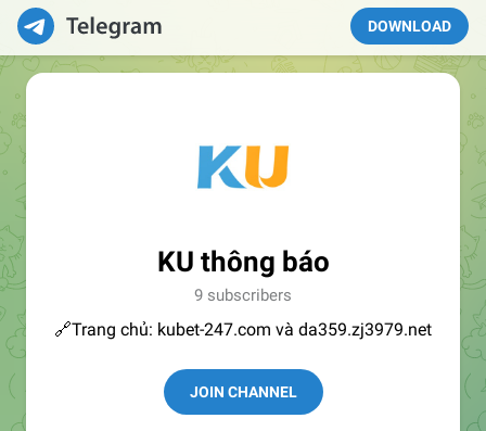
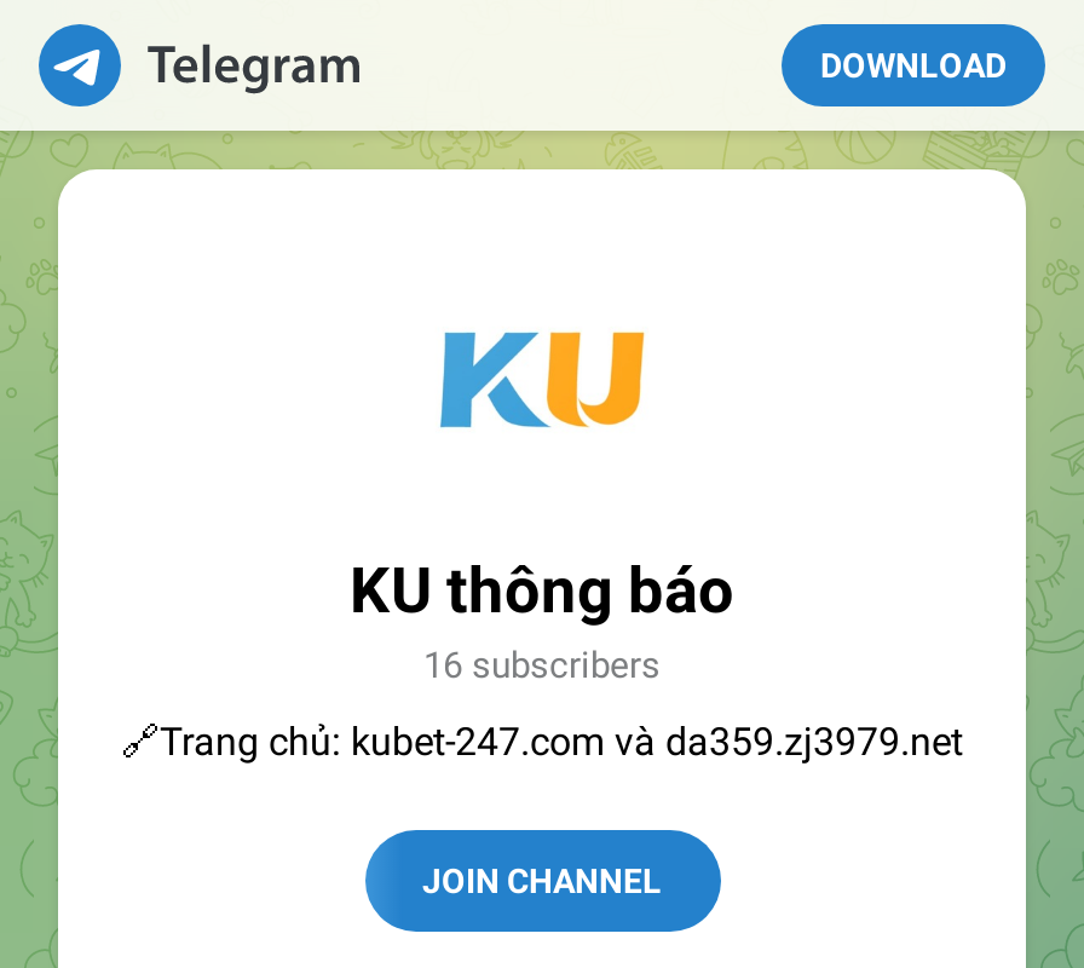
[194,286,292,305] 9 subscribers -> [423,644,661,687] 16 subscribers

